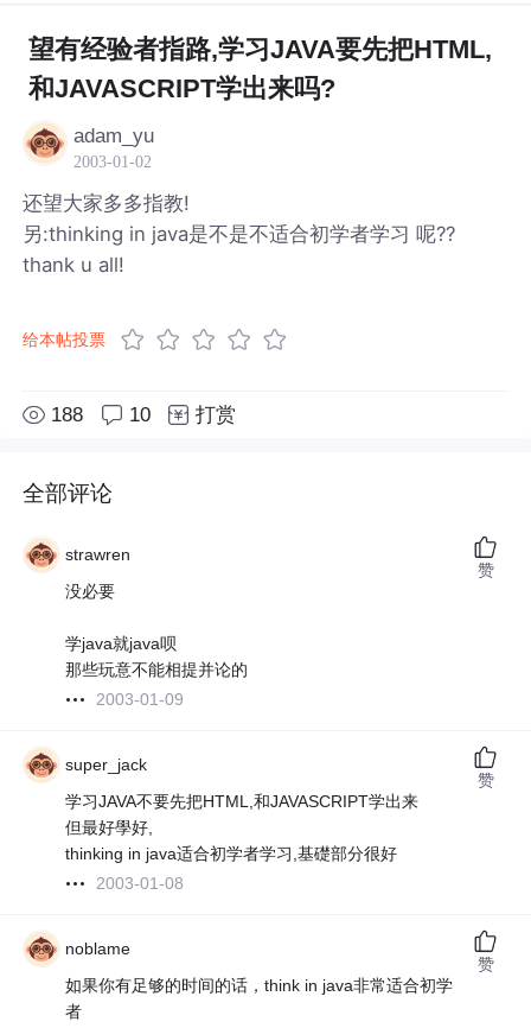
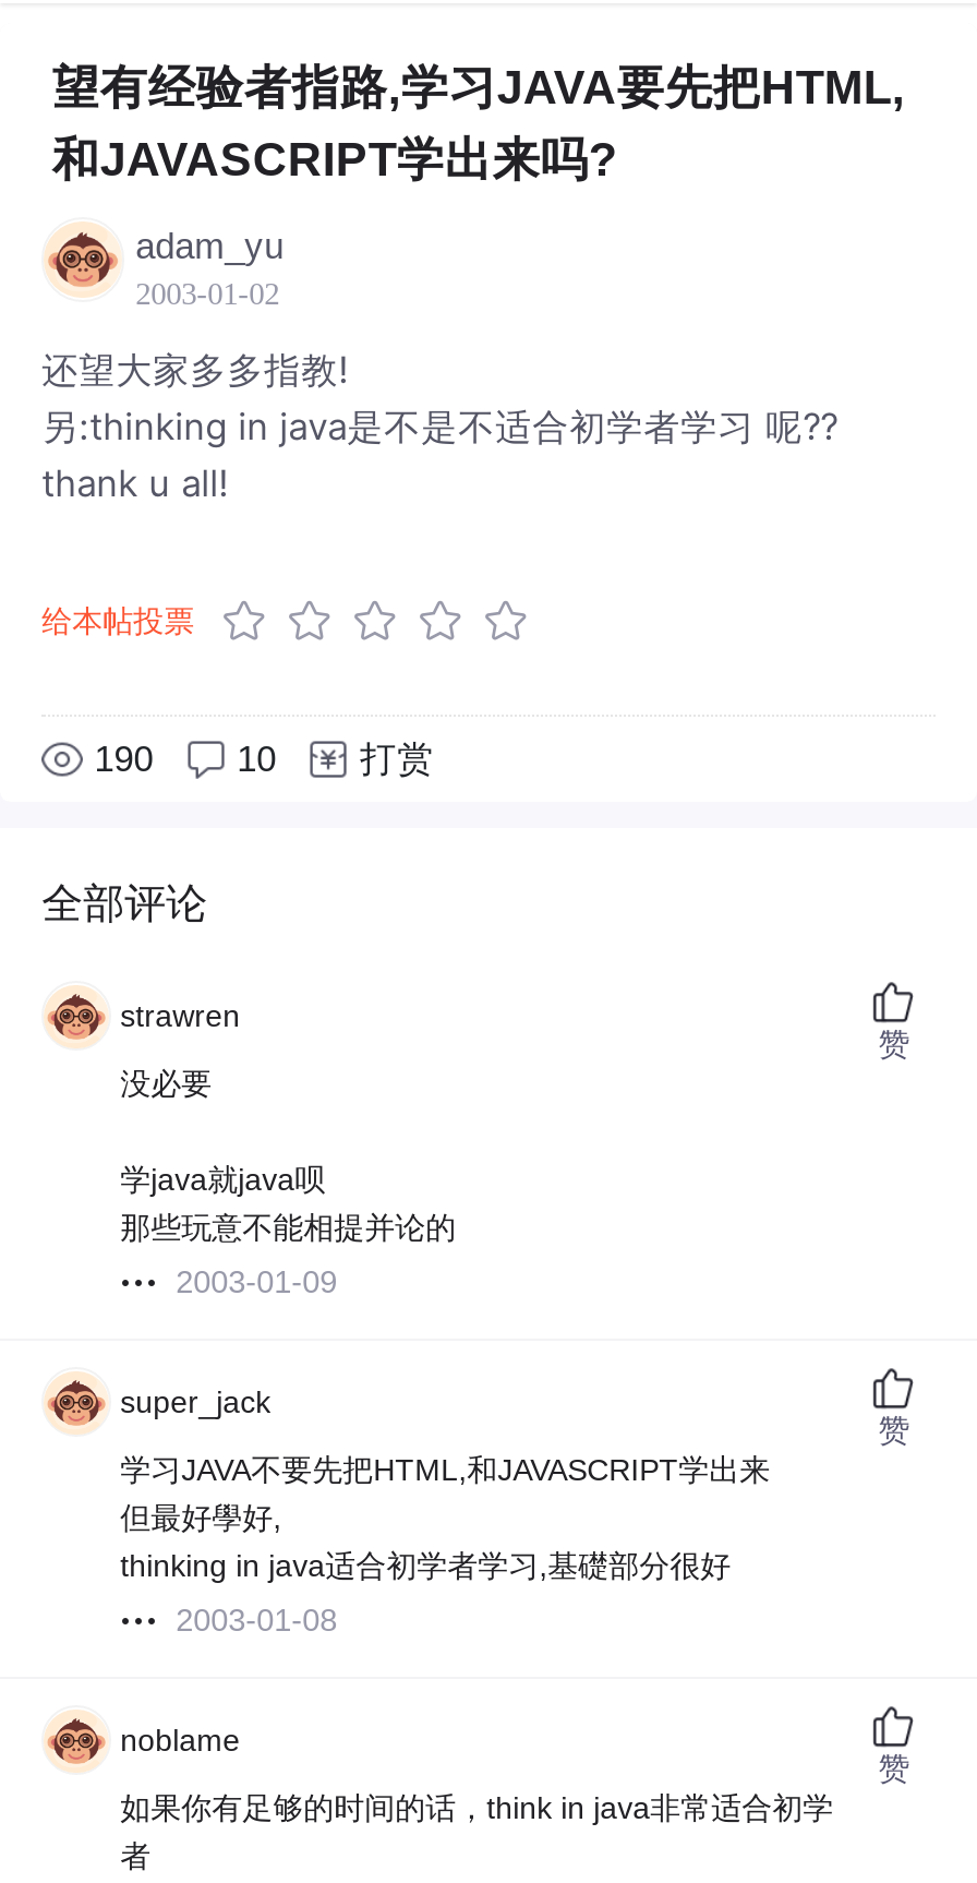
[51,404,83,427] 188 -> [94,739,153,781] 190

